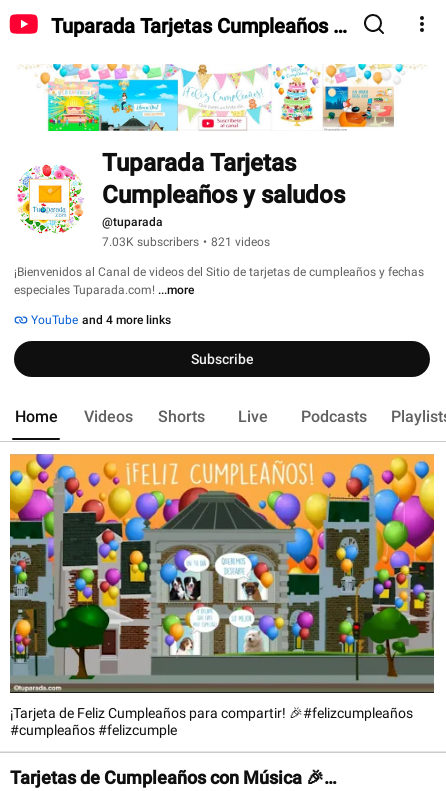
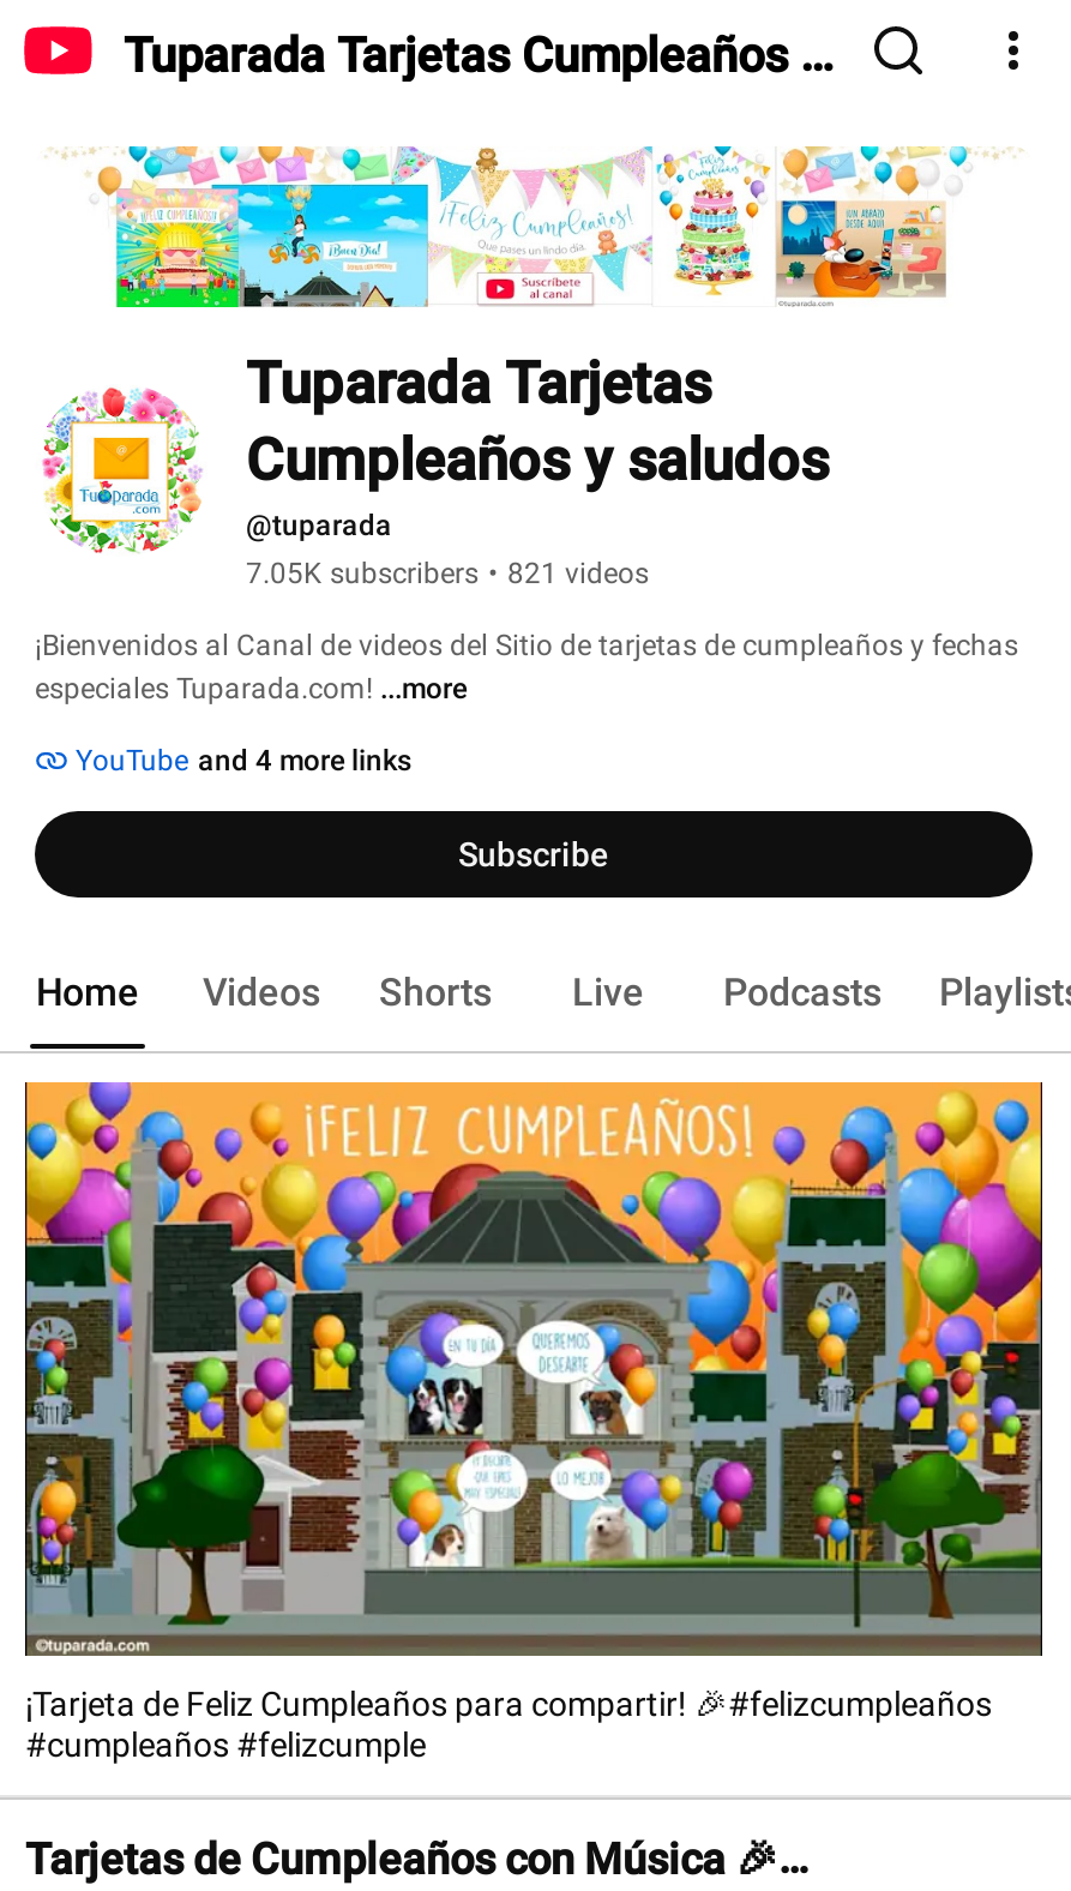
[102,235,270,249] 7.03K subscribers • 821 videos -> [246,557,649,590] 7.05K subscribers • 821 videos

